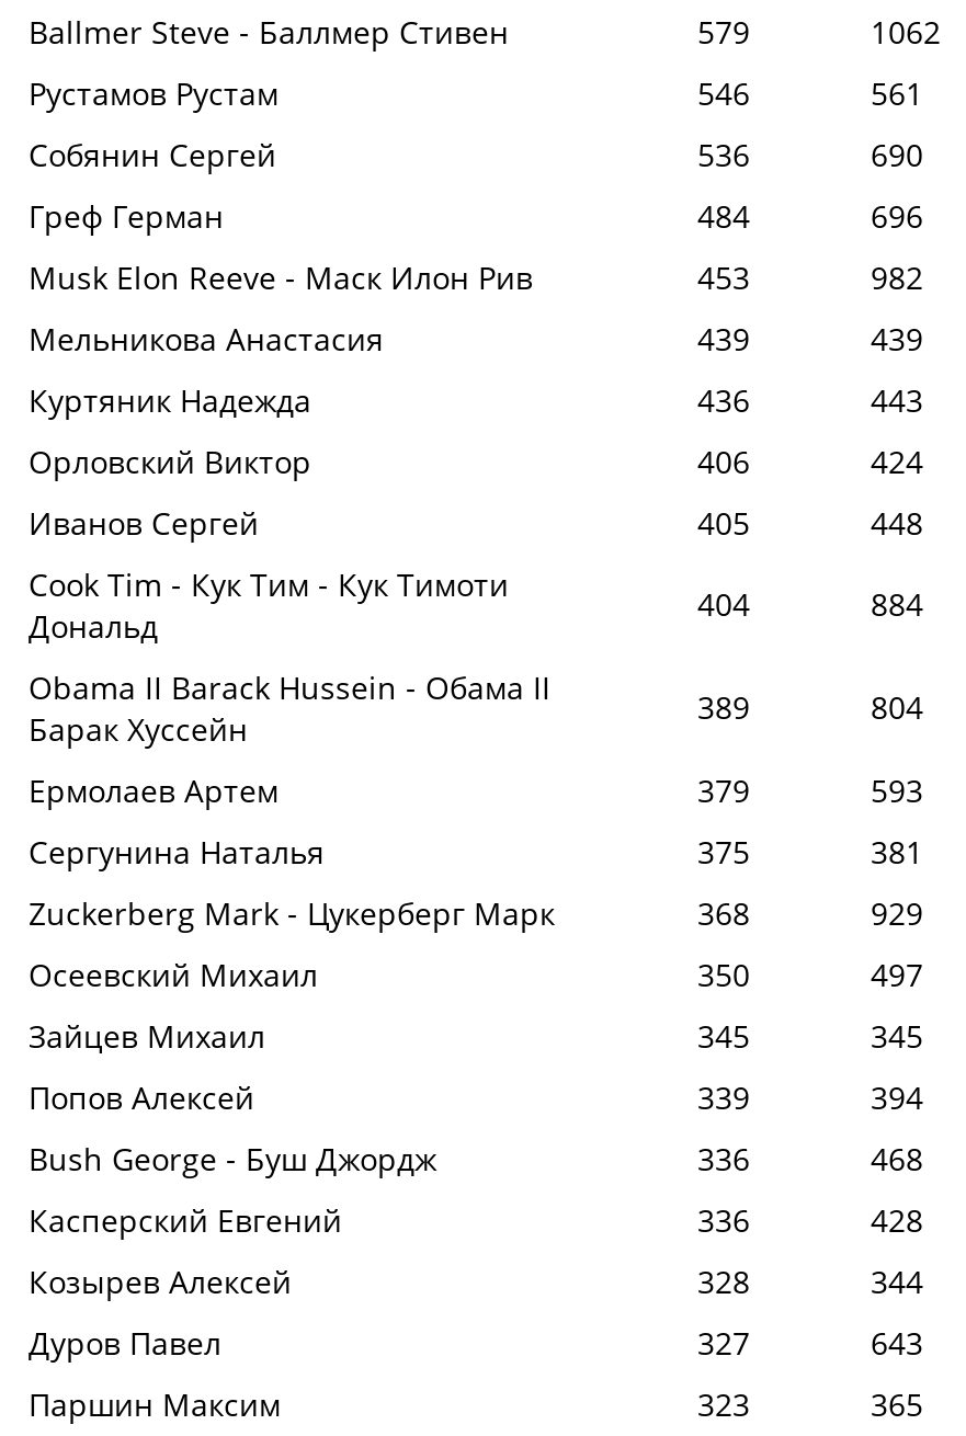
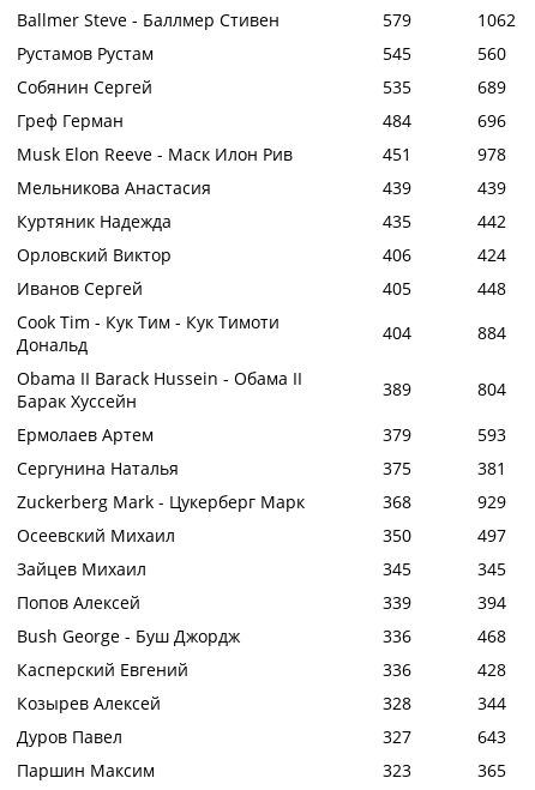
[697,72,750,114] 546 -> [383,42,411,65] 545
[871,72,923,114] 561 -> [477,42,506,65] 560
[697,134,750,175] 536 -> [383,76,411,98] 535
[871,134,923,175] 690 -> [477,76,506,98] 689
[697,257,750,298] 453 -> [383,143,411,165] 451
[871,257,923,298] 982 -> [477,143,506,165] 978
[697,379,750,421] 436 -> [383,210,411,233] 435
[871,379,923,421] 443 -> [477,210,506,233] 442

